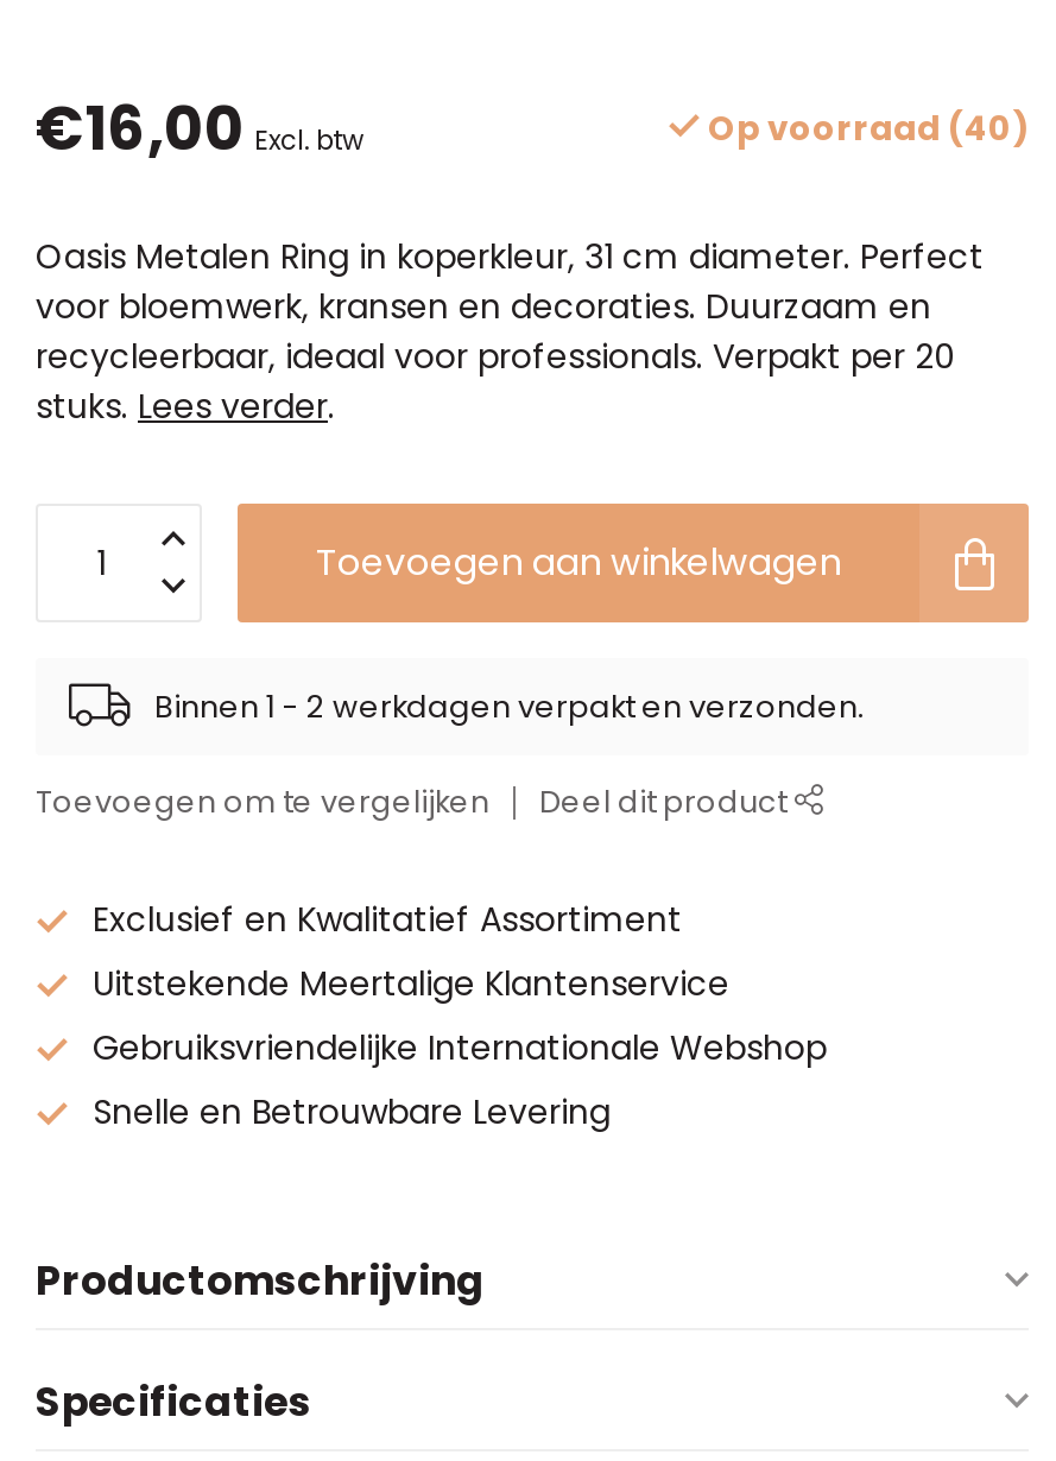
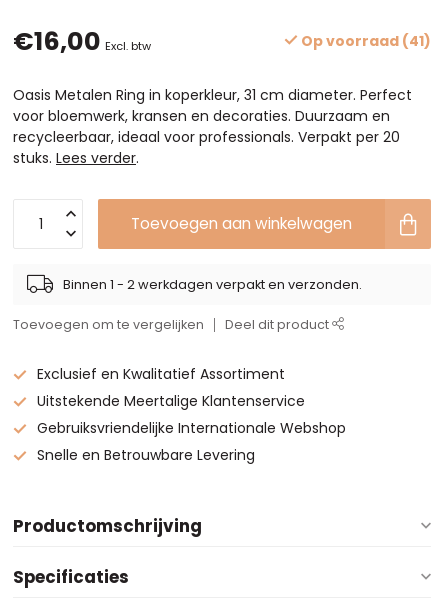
[701,105,1029,152] Op voorraad (40) -> [298,31,431,51] Op voorraad (41)

